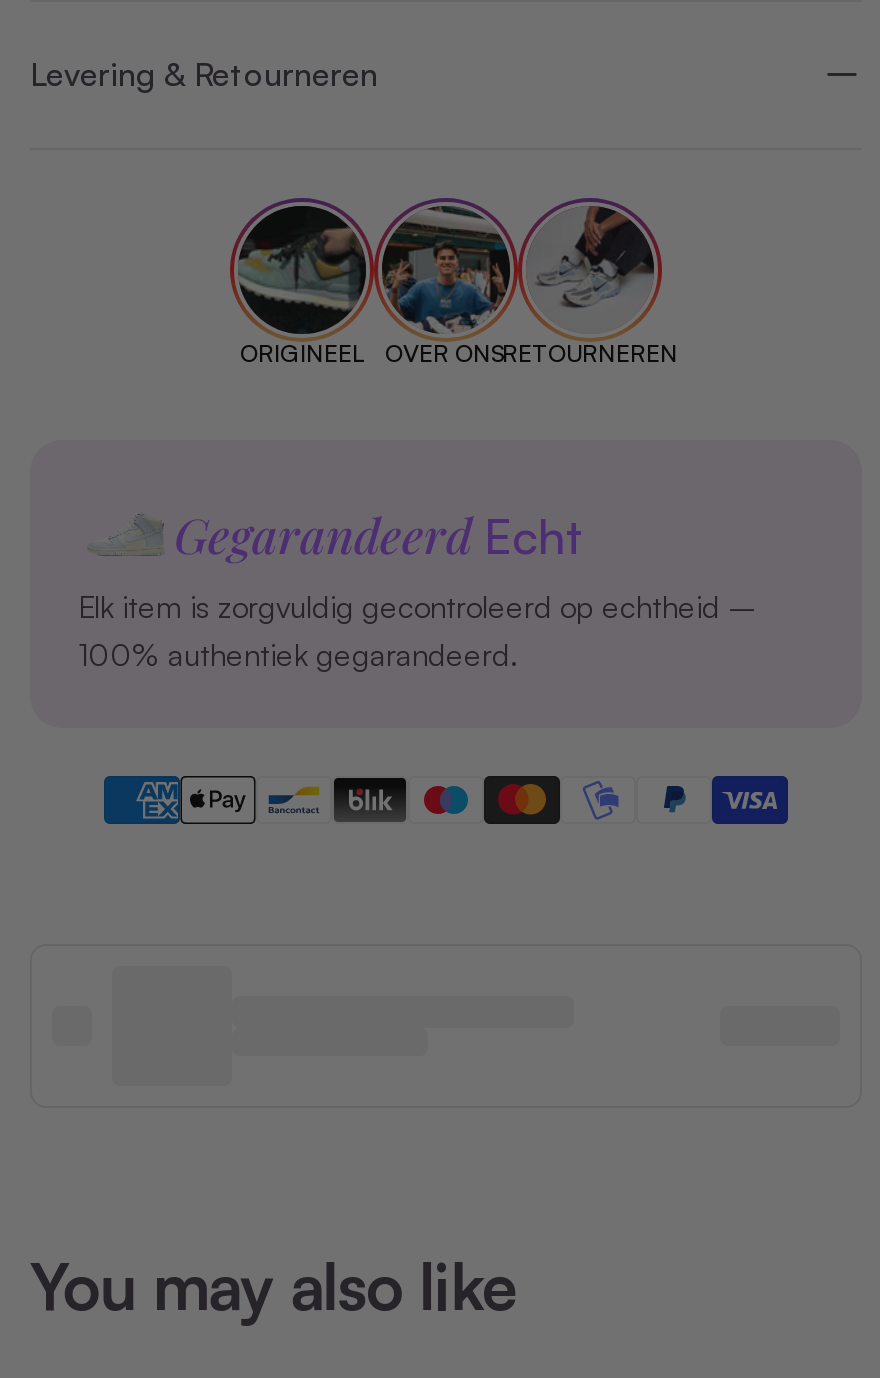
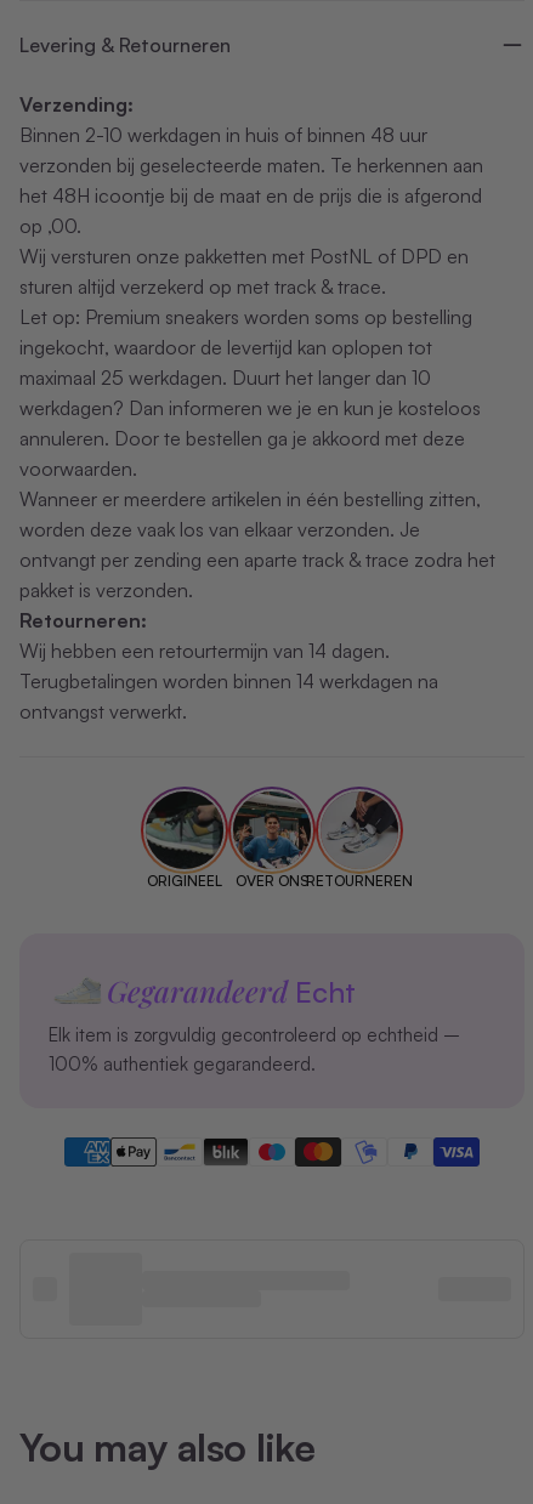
none -> [19,92,495,723] Verzending: | Binnen 2-10 werkdagen in huis of binnen 48 uur | verzonden bij geselecteerde maten. Te herkennen aan | het 48H icoontje bij de maat en de prijs die is afgerond | op ,00. | Wij versturen onze pakketten met PostNL of DPD en | sturen altijd verzekerd op met track & trace. | Let op: Premium sneakers worden soms op bestelling | ingekocht, waardoor de levertijd kan oplopen tot | maximaal 25 werkdagen. Duurt het langer dan 10 | werkdagen? Dan informeren we je en kun je kosteloos | annuleren. Door te bestellen ga je akkoord met deze | voorwaarden. | Wanneer er meerdere artikelen in één bestelling zitten, | worden deze vaak los van elkaar verzonden. Je | ontvangt per zending een aparte track & trace zodra het | pakket is verzonden. | Retourneren: | Wij hebben een retourtermijn van 14 dagen. | Terugbetalingen worden binnen 14 werkdagen na | ontvangst verwerkt.

